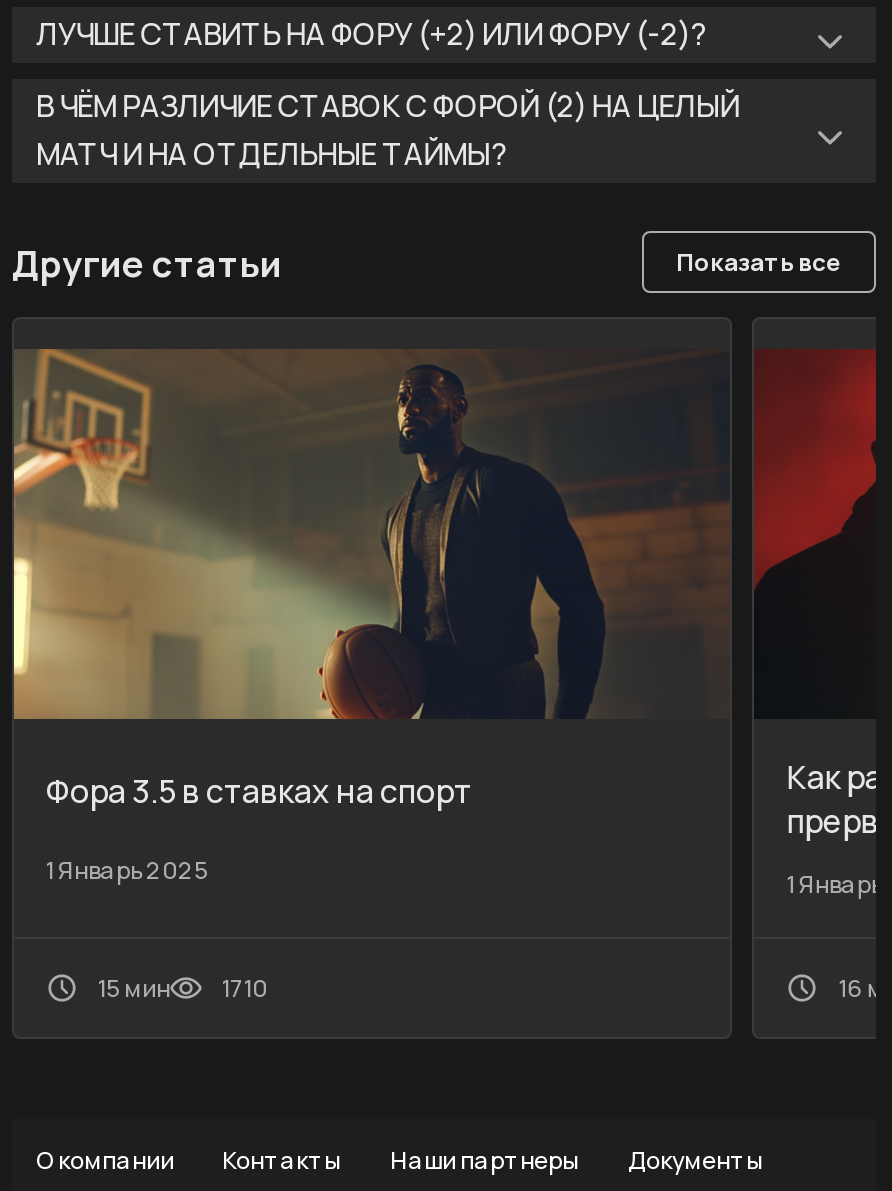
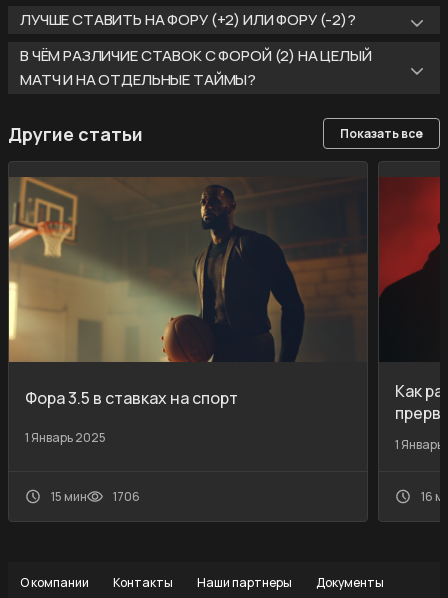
[98,970,268,1004] 15 мин 1710 -> [51,488,140,505] 15 мин 1706

